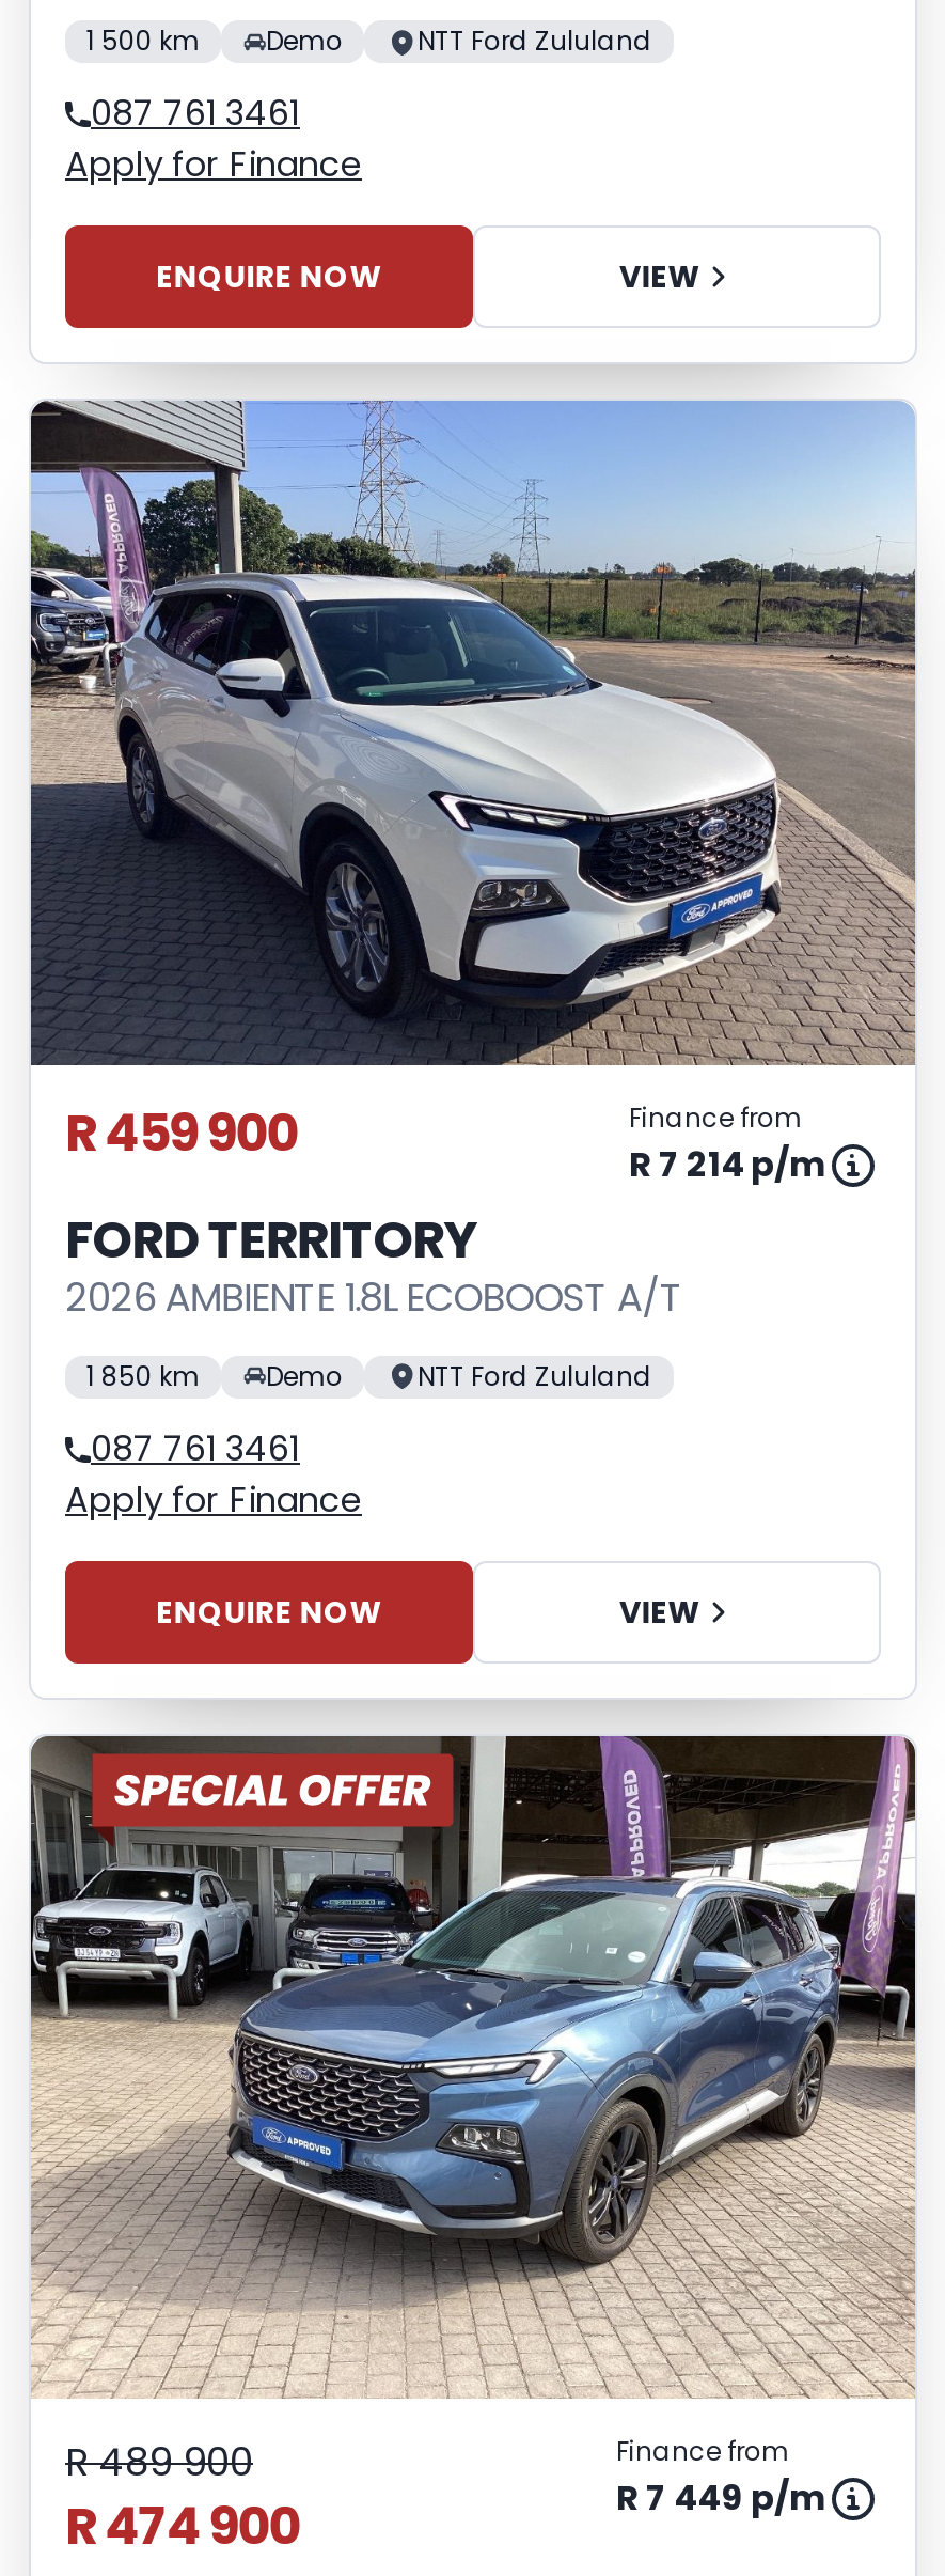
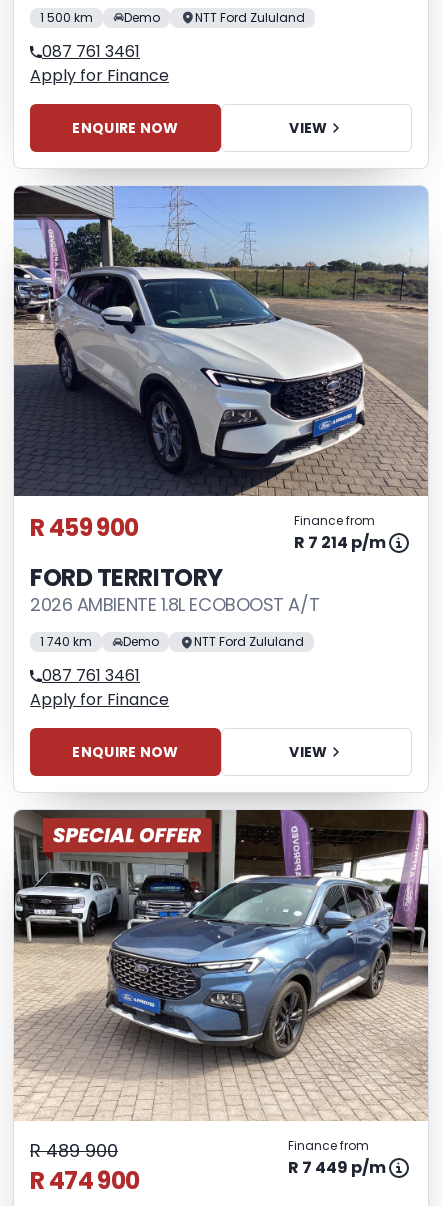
[86,1357,343,1393] 1 850 km Demo -> [40,633,159,650] 1 740 km Demo

